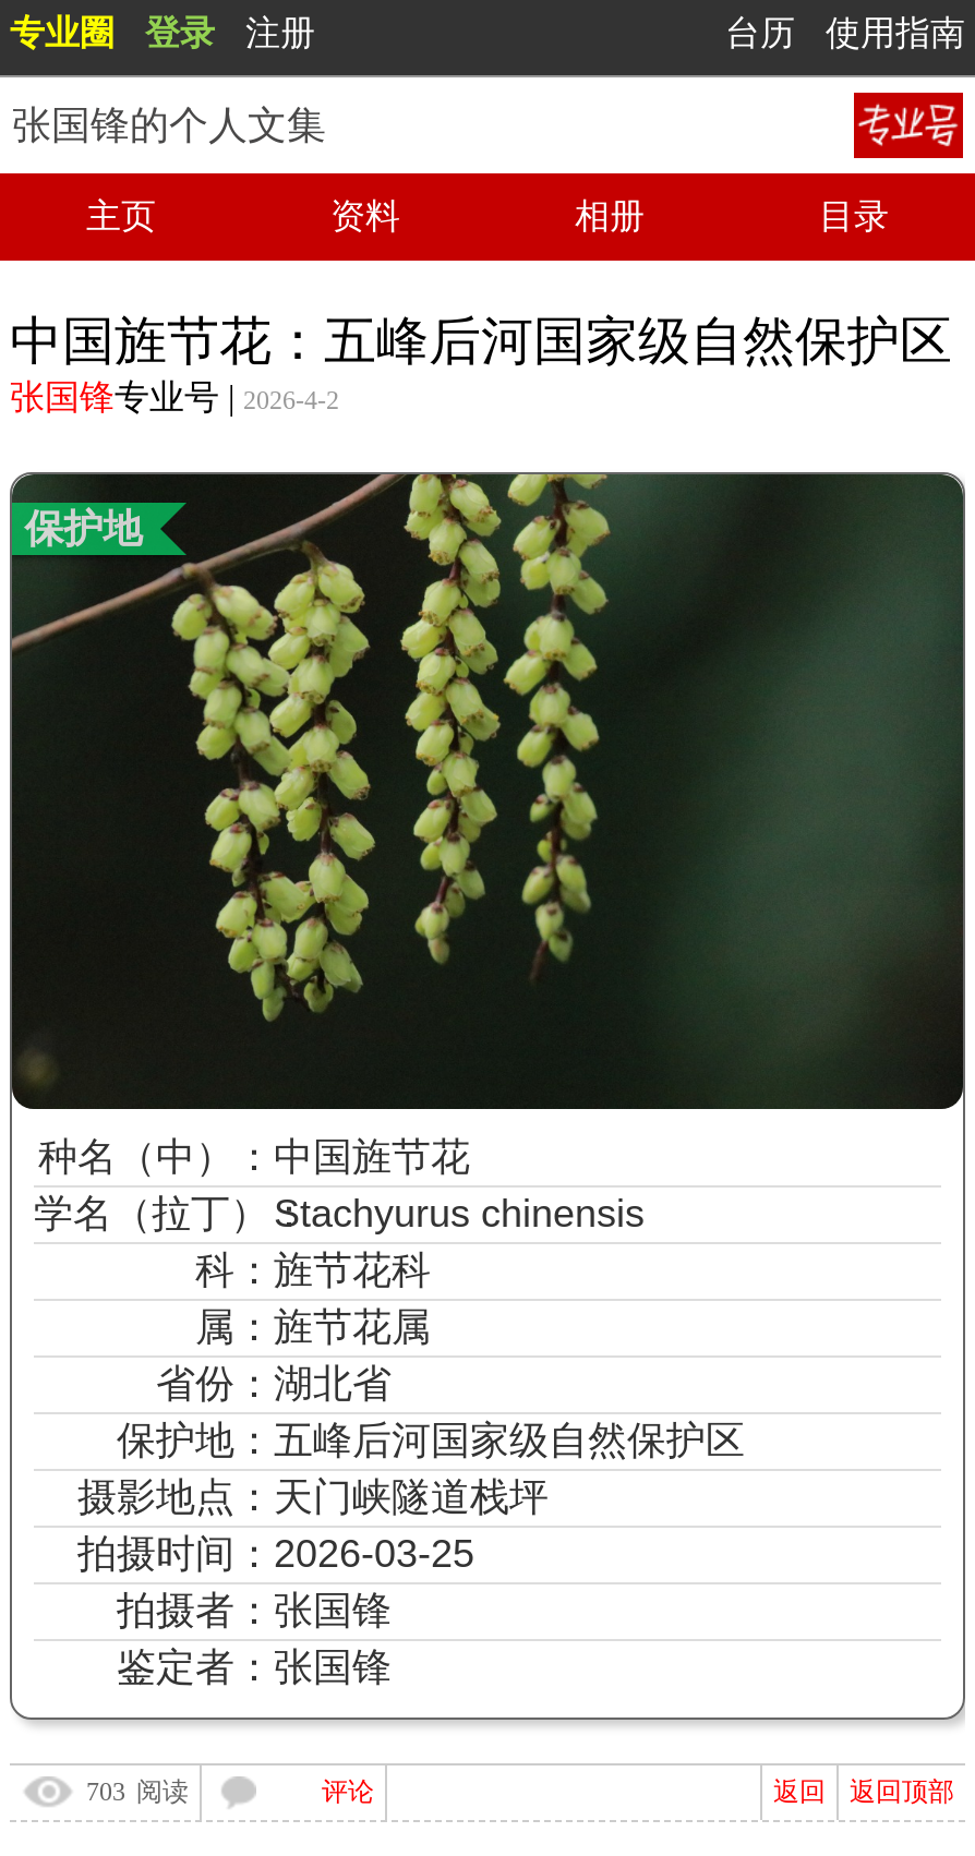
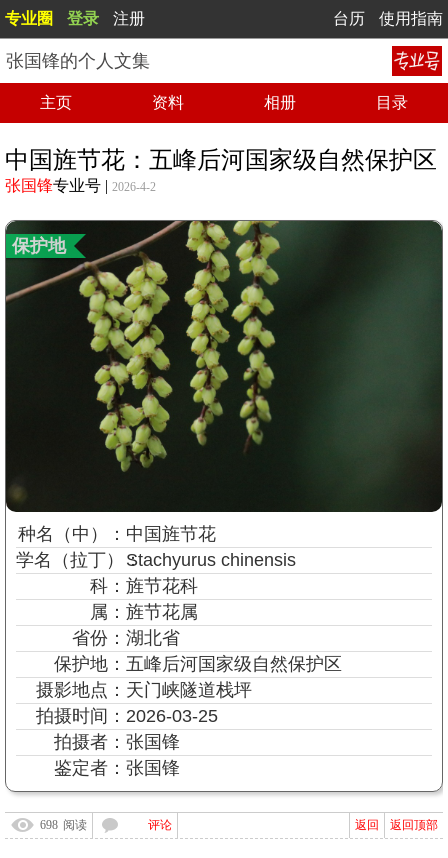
[86,1776,189,1806] 703 阅读 -> [40,818,87,832] 698 阅读

